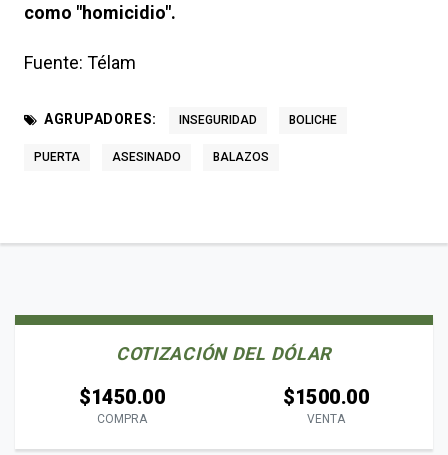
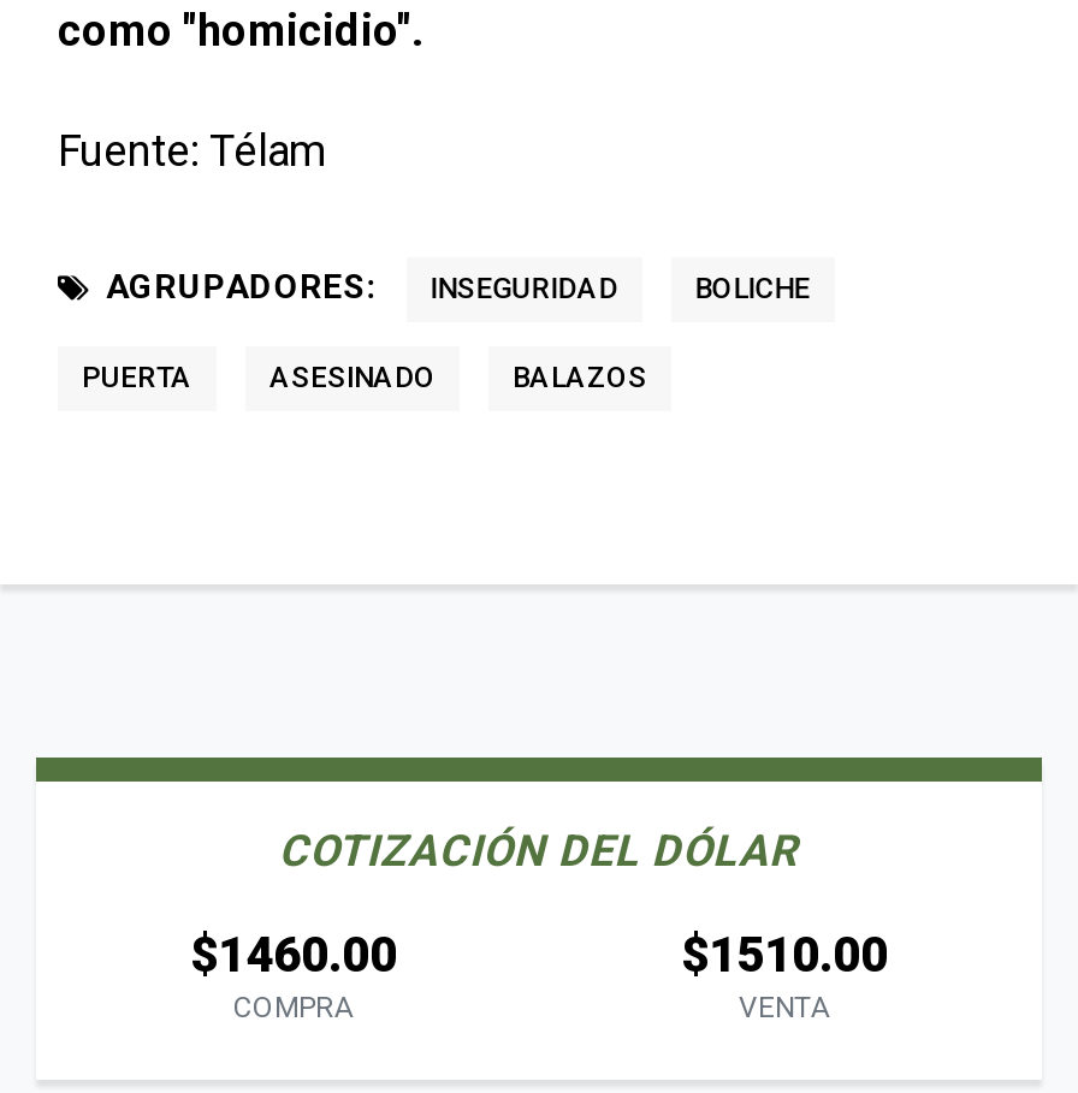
[79,385,165,409] $1450.00 -> [190,926,397,983] $1460.00
[283,385,369,409] $1500.00 -> [681,926,888,983] $1510.00

